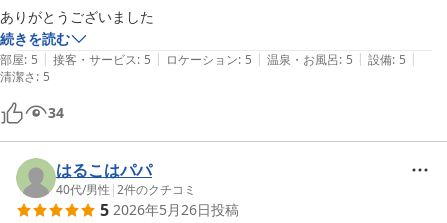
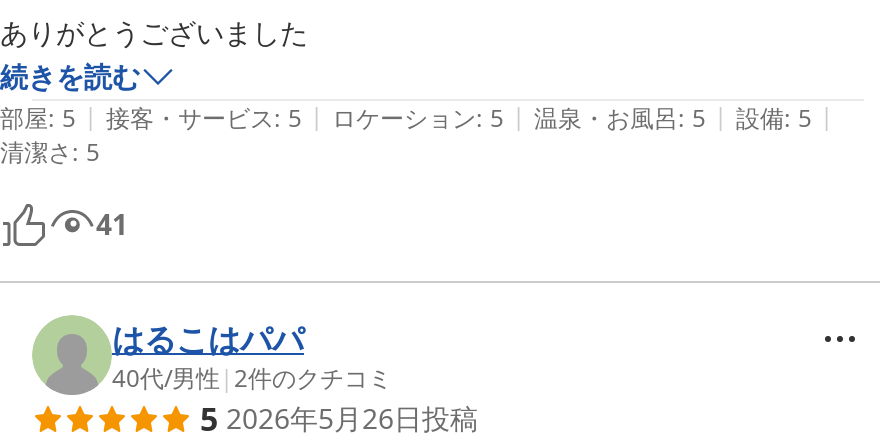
[48,103,64,122] 34 -> [96,205,128,243] 41

